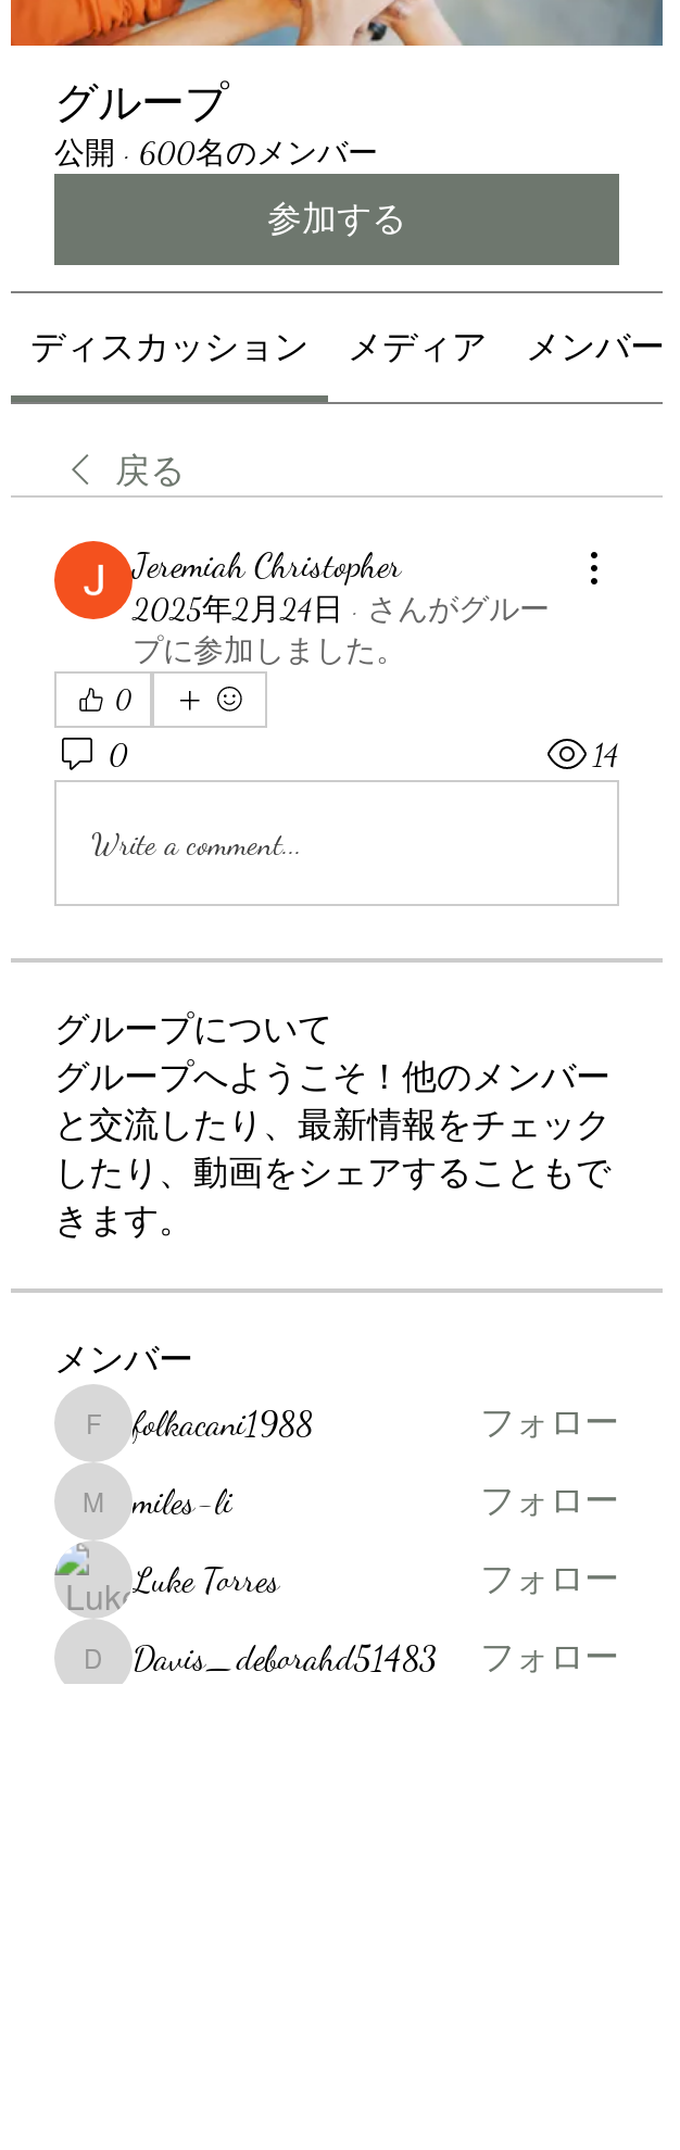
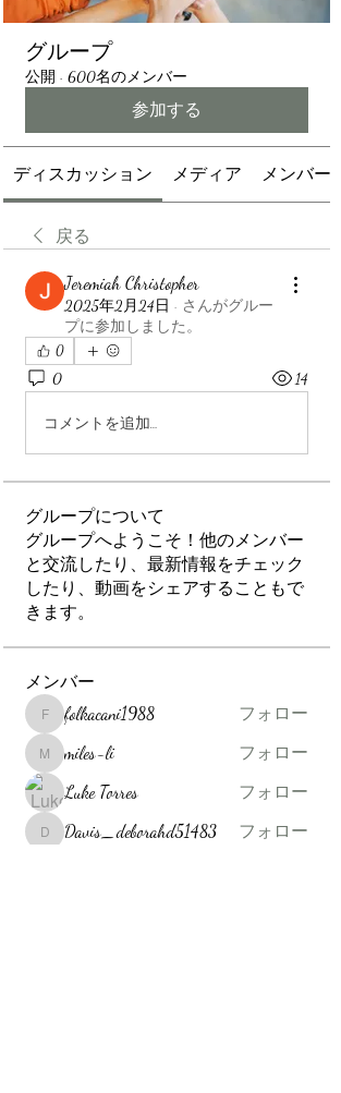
[91,825,302,862] Write a comment... -> [44,414,158,432] コメントを追加…

